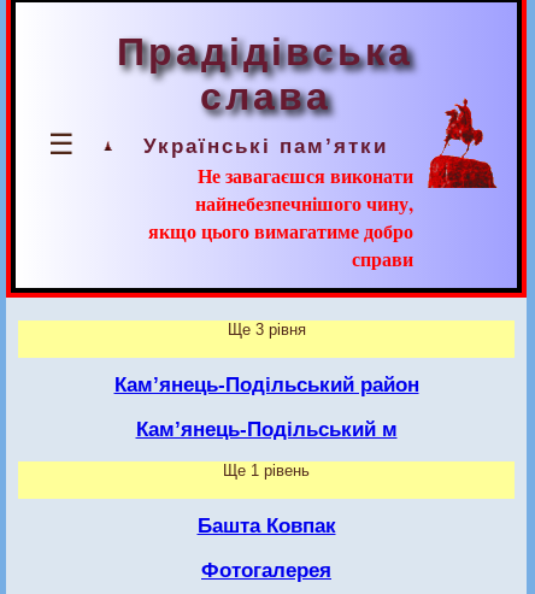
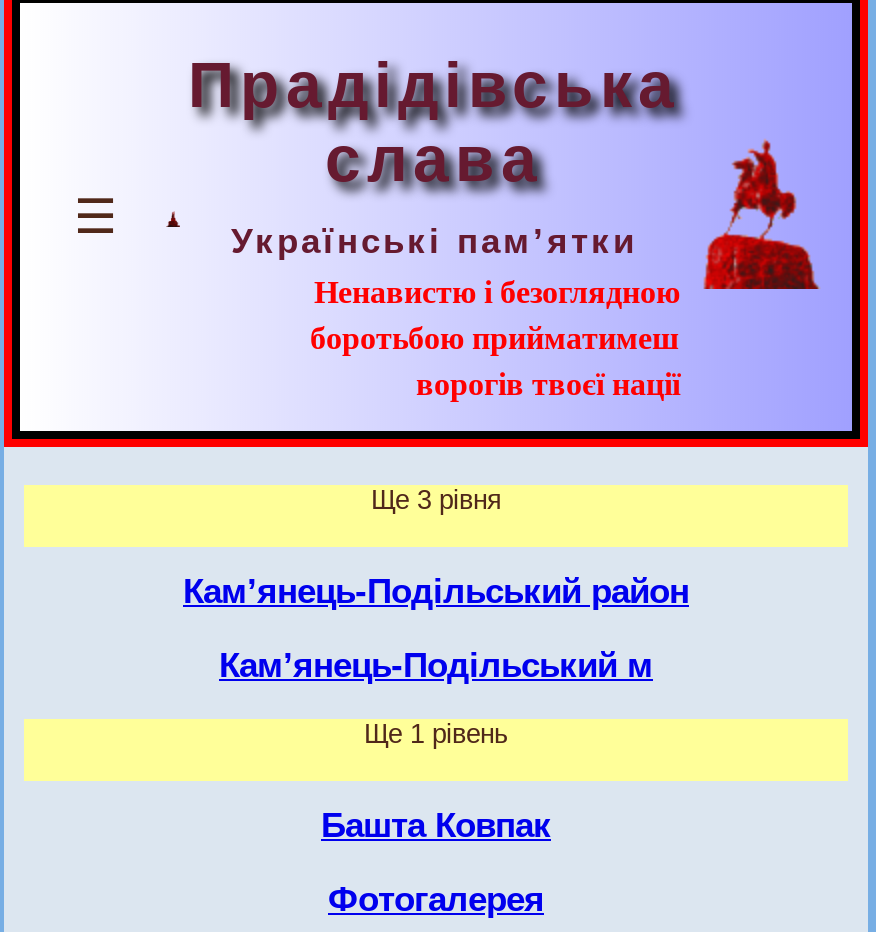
[148,161,413,272] Не завагаєшся виконати | найнебезпечнішого чину, | якщо цього вимагатиме добро | справи -> [310,267,680,405] Ненавистю і безоглядною | боротьбою прийматимеш | ворогів твоєї нації

